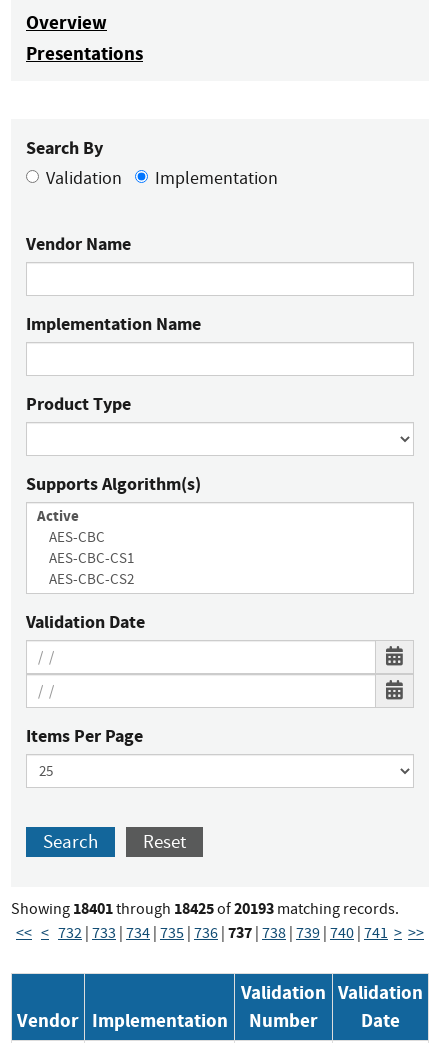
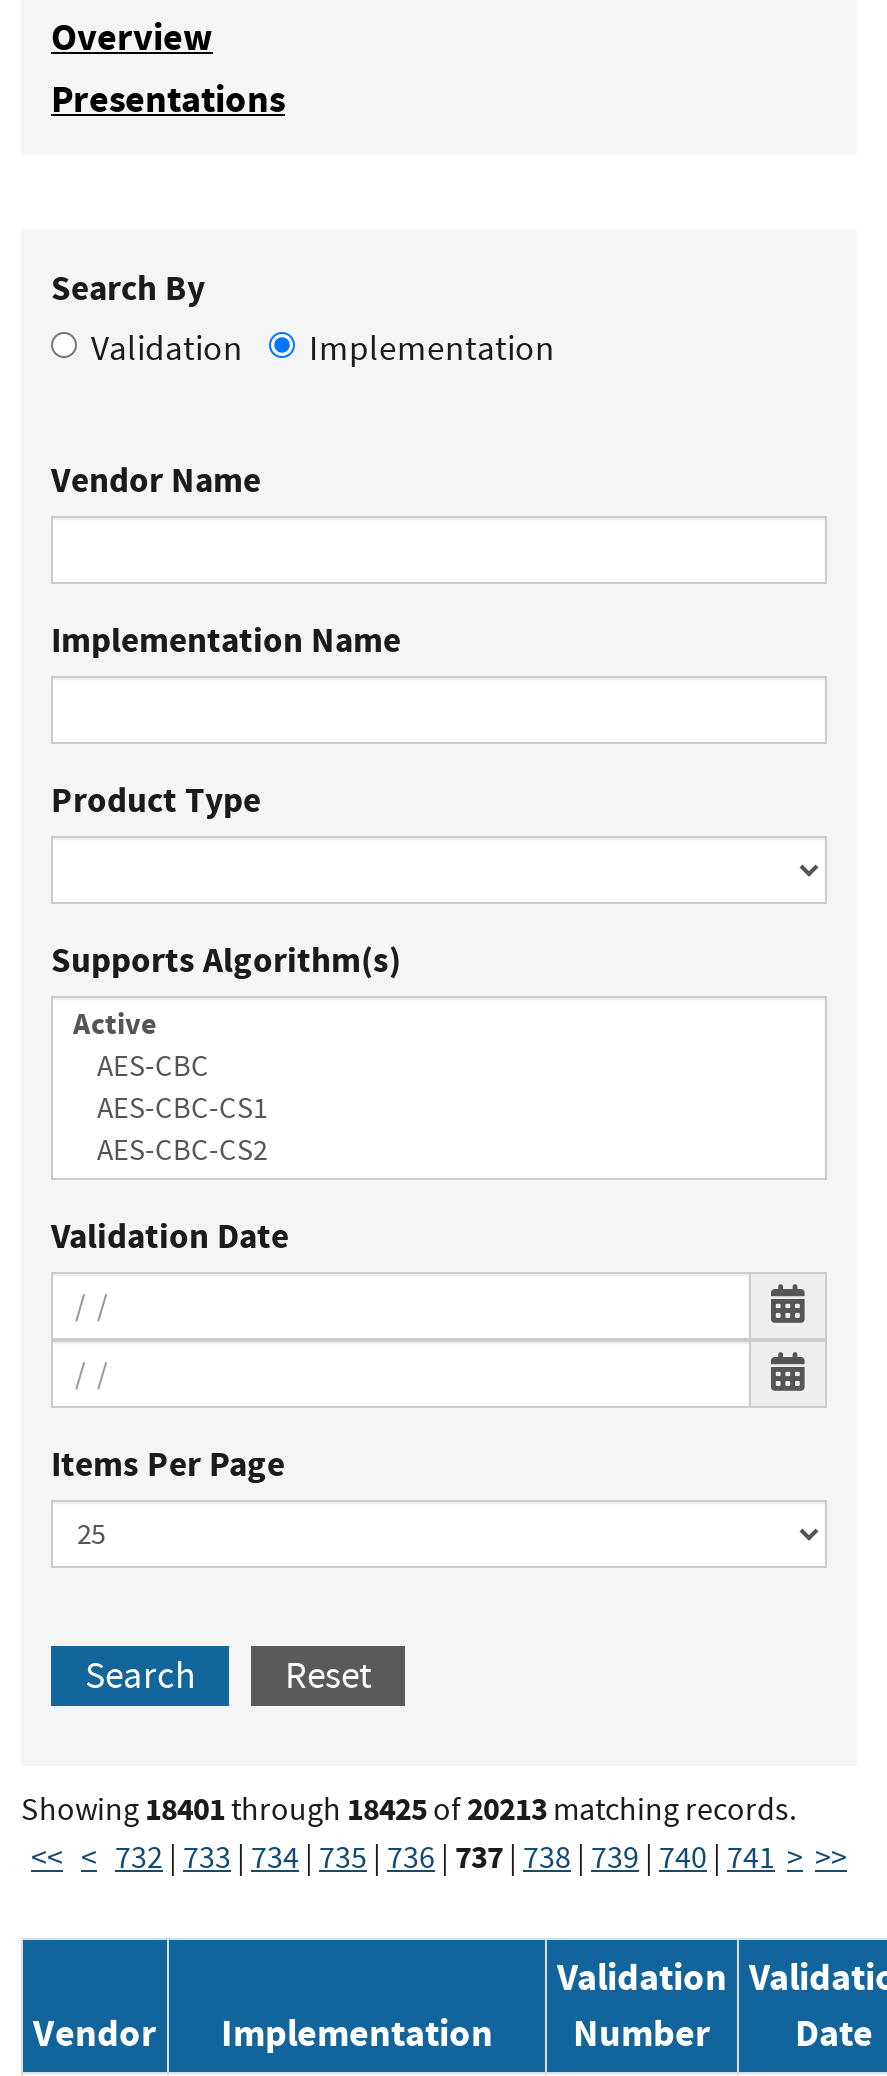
[11,898,399,919] Showing 18401 through 18425 of20193 matching records. -> [21,1788,797,1830] Showing 18401 through 18425 of20213 matching records.

